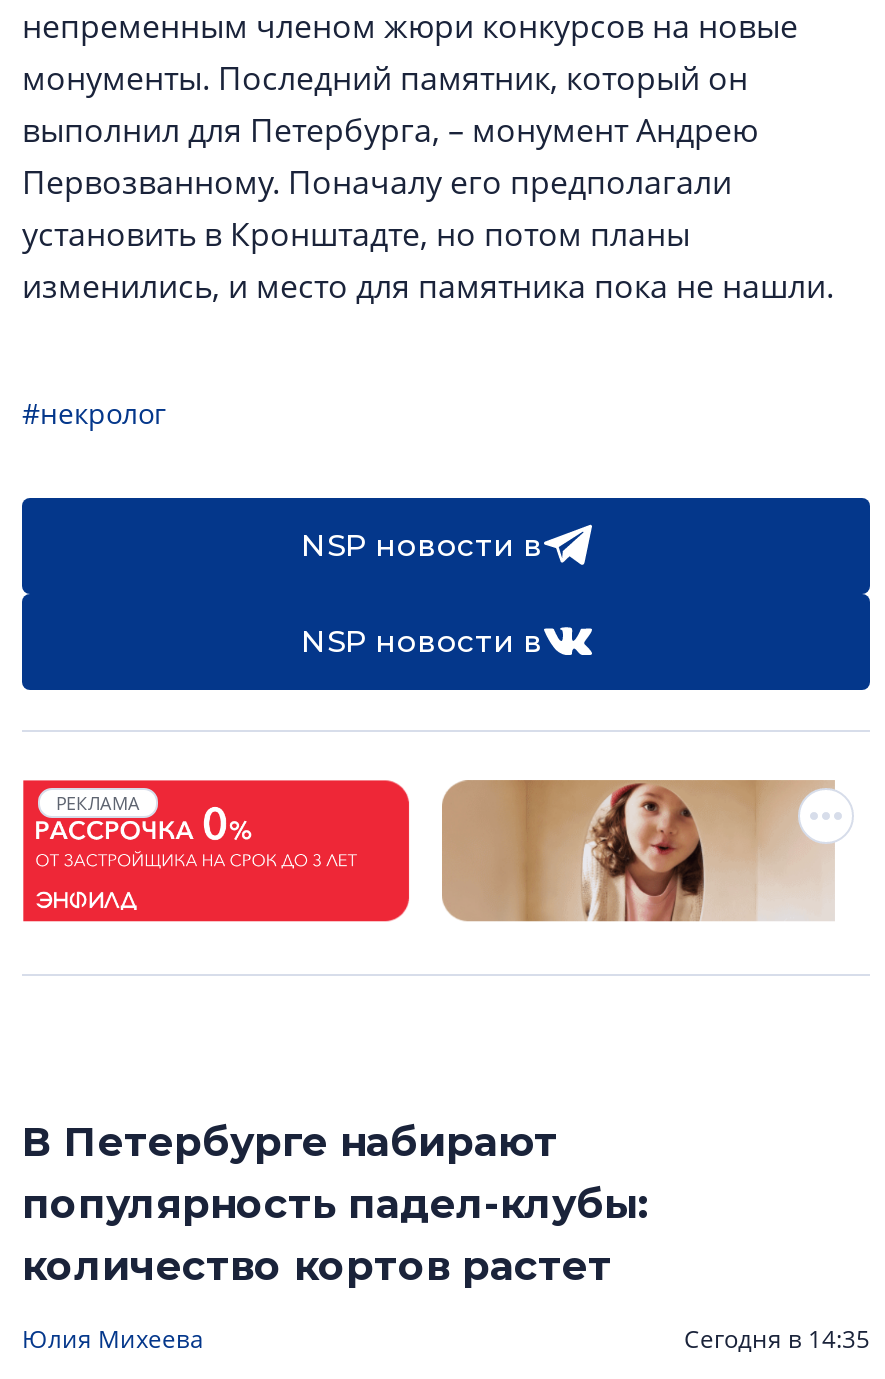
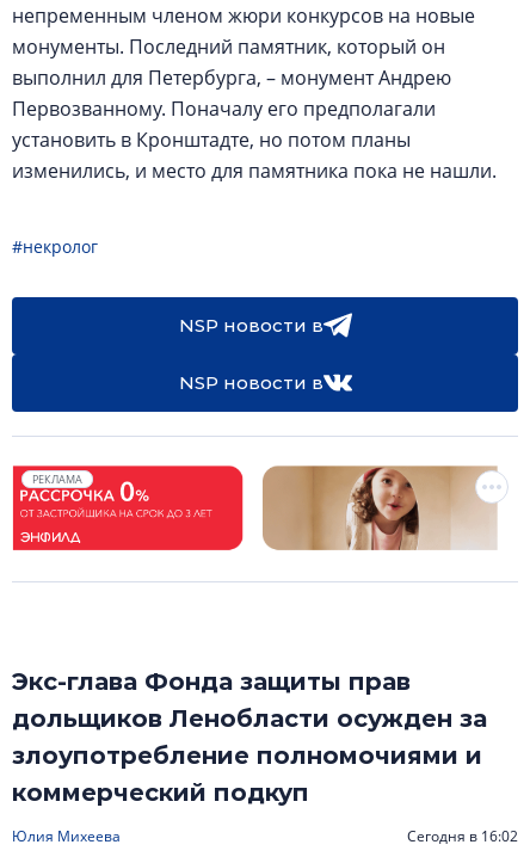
[22,1118,650,1290] В Петербурге набирают | популярность падел-клубы: | количество кортов растет -> [12,667,487,807] Экс-глава Фонда защиты прав | дольщиков Ленобласти осужден за | злоупотребление полномочиями и | коммерческий подкуп
[684,1322,870,1356] Сегодня в 14:35 -> [407,826,518,846] Сегодня в 16:02

